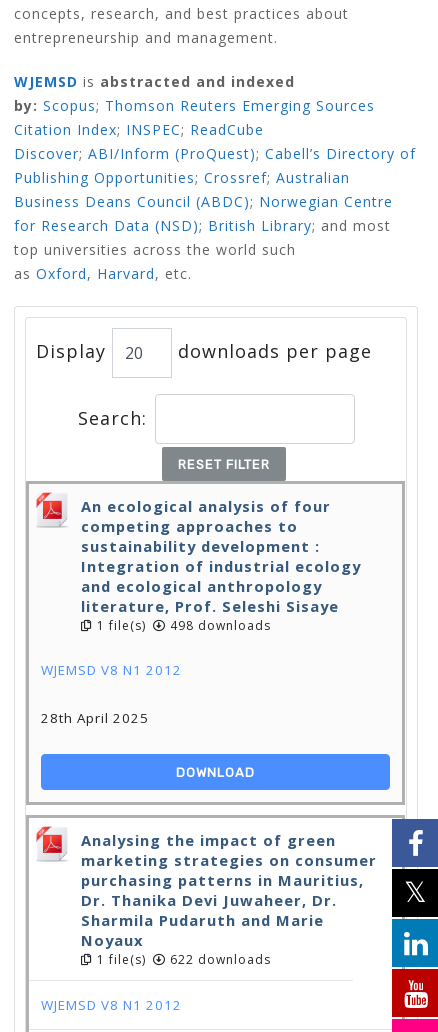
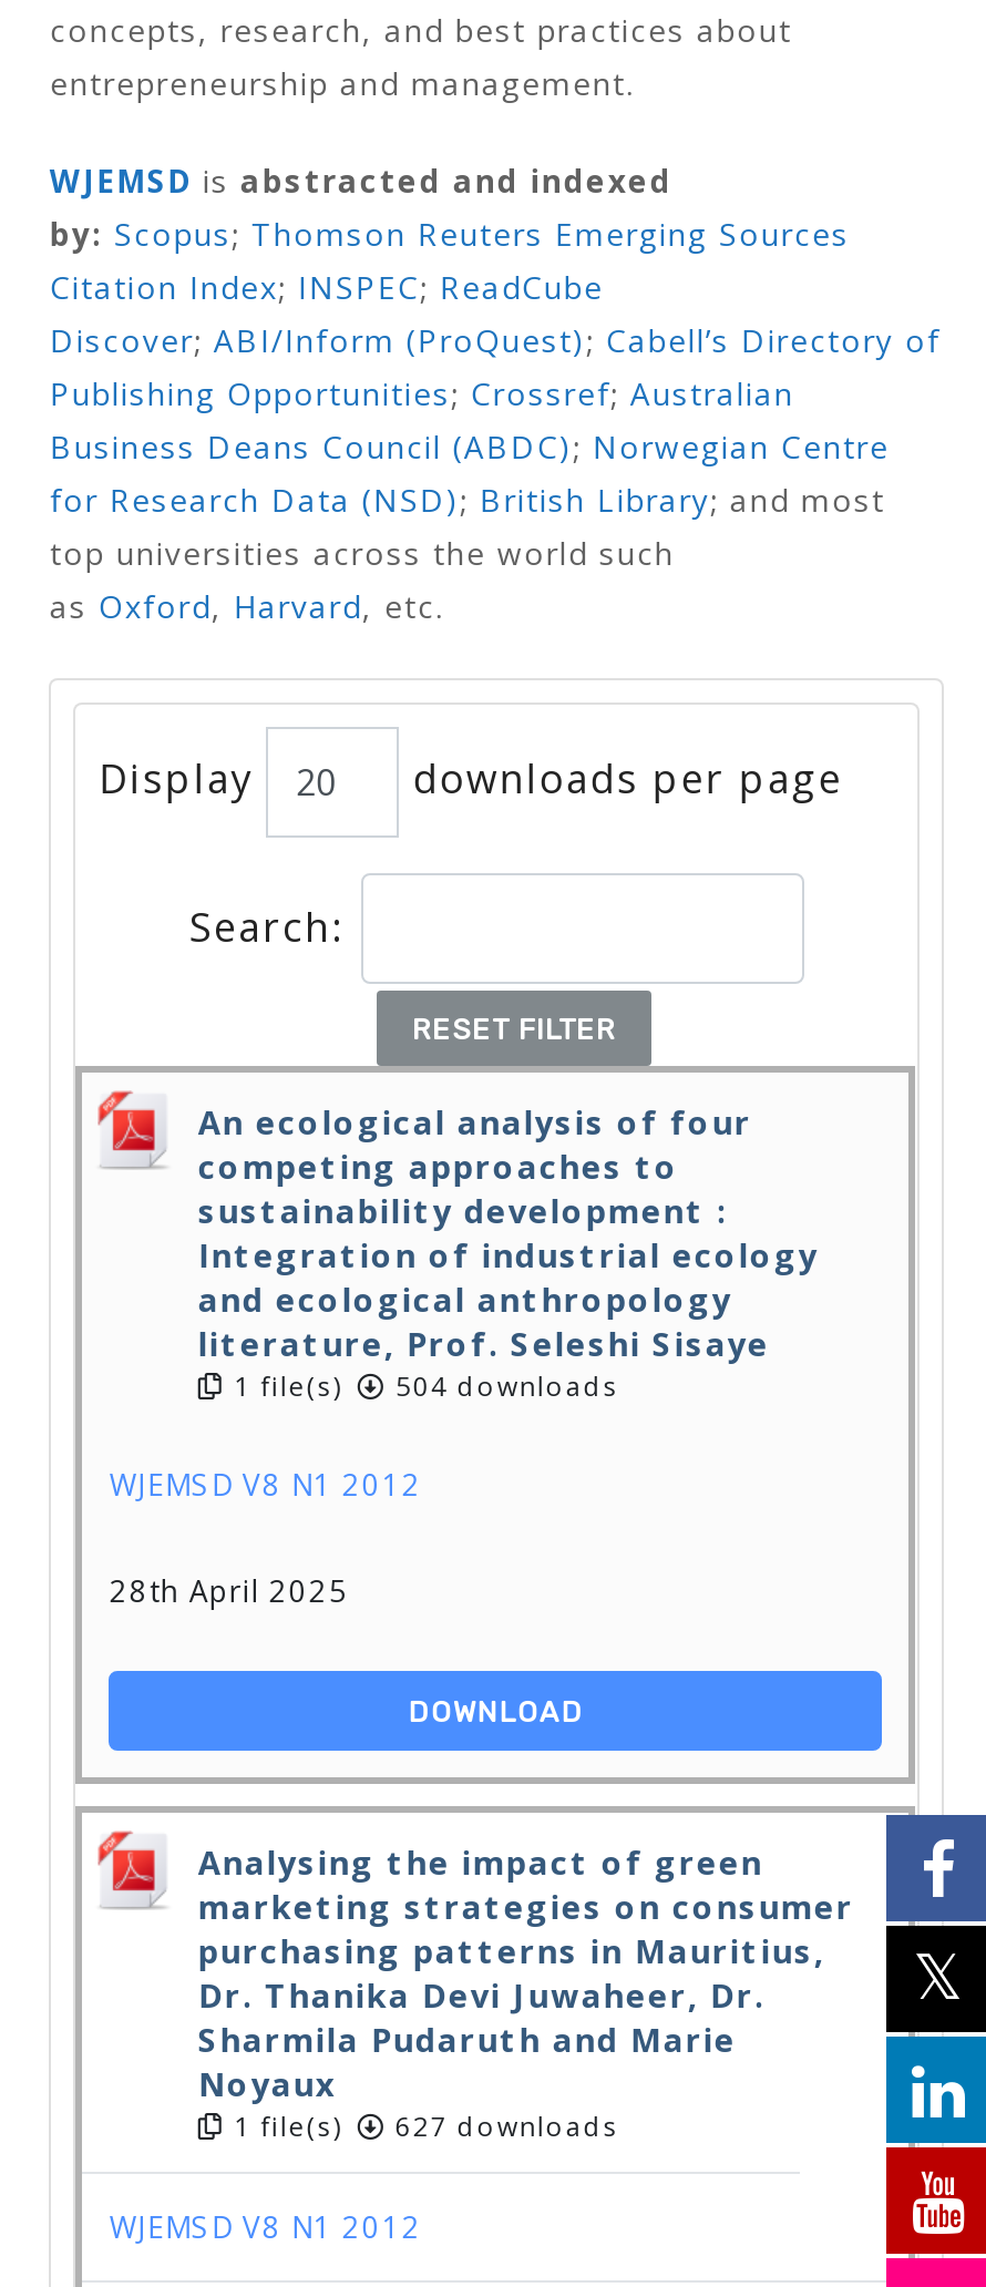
[93,617,271,634] 1 file(s) 498 downloads -> [225,1367,619,1405] 1 file(s) 504 downloads
[93,951,271,968] 1 file(s) 622 downloads -> [225,2107,619,2145] 1 file(s) 627 downloads

